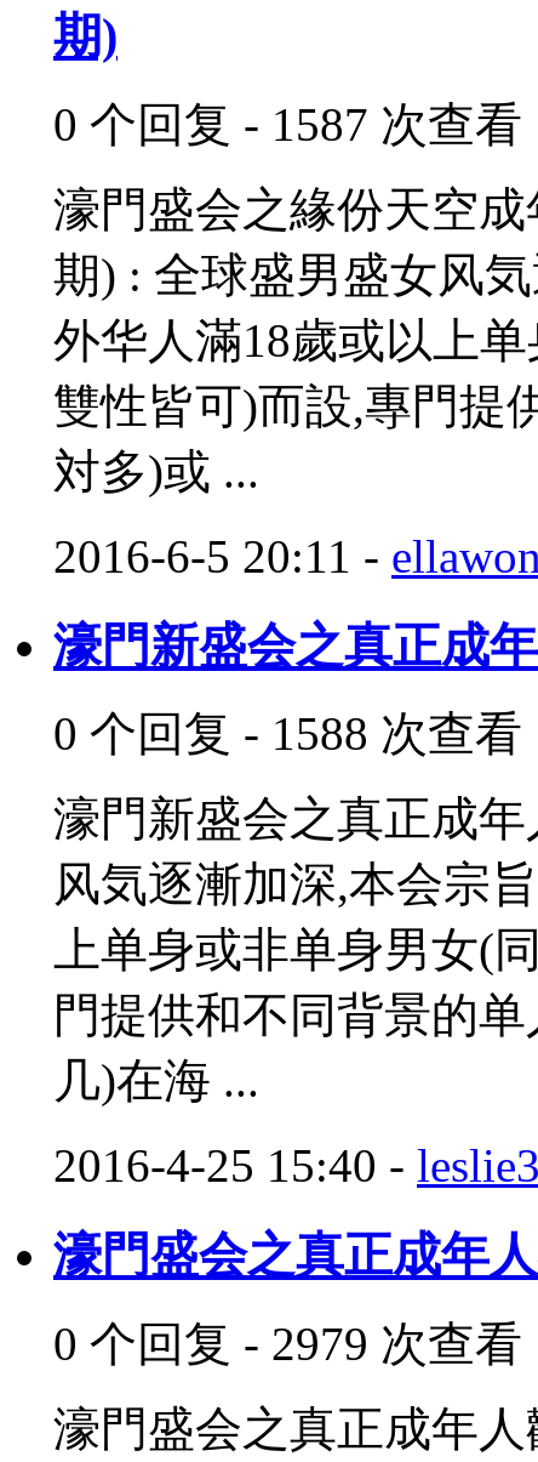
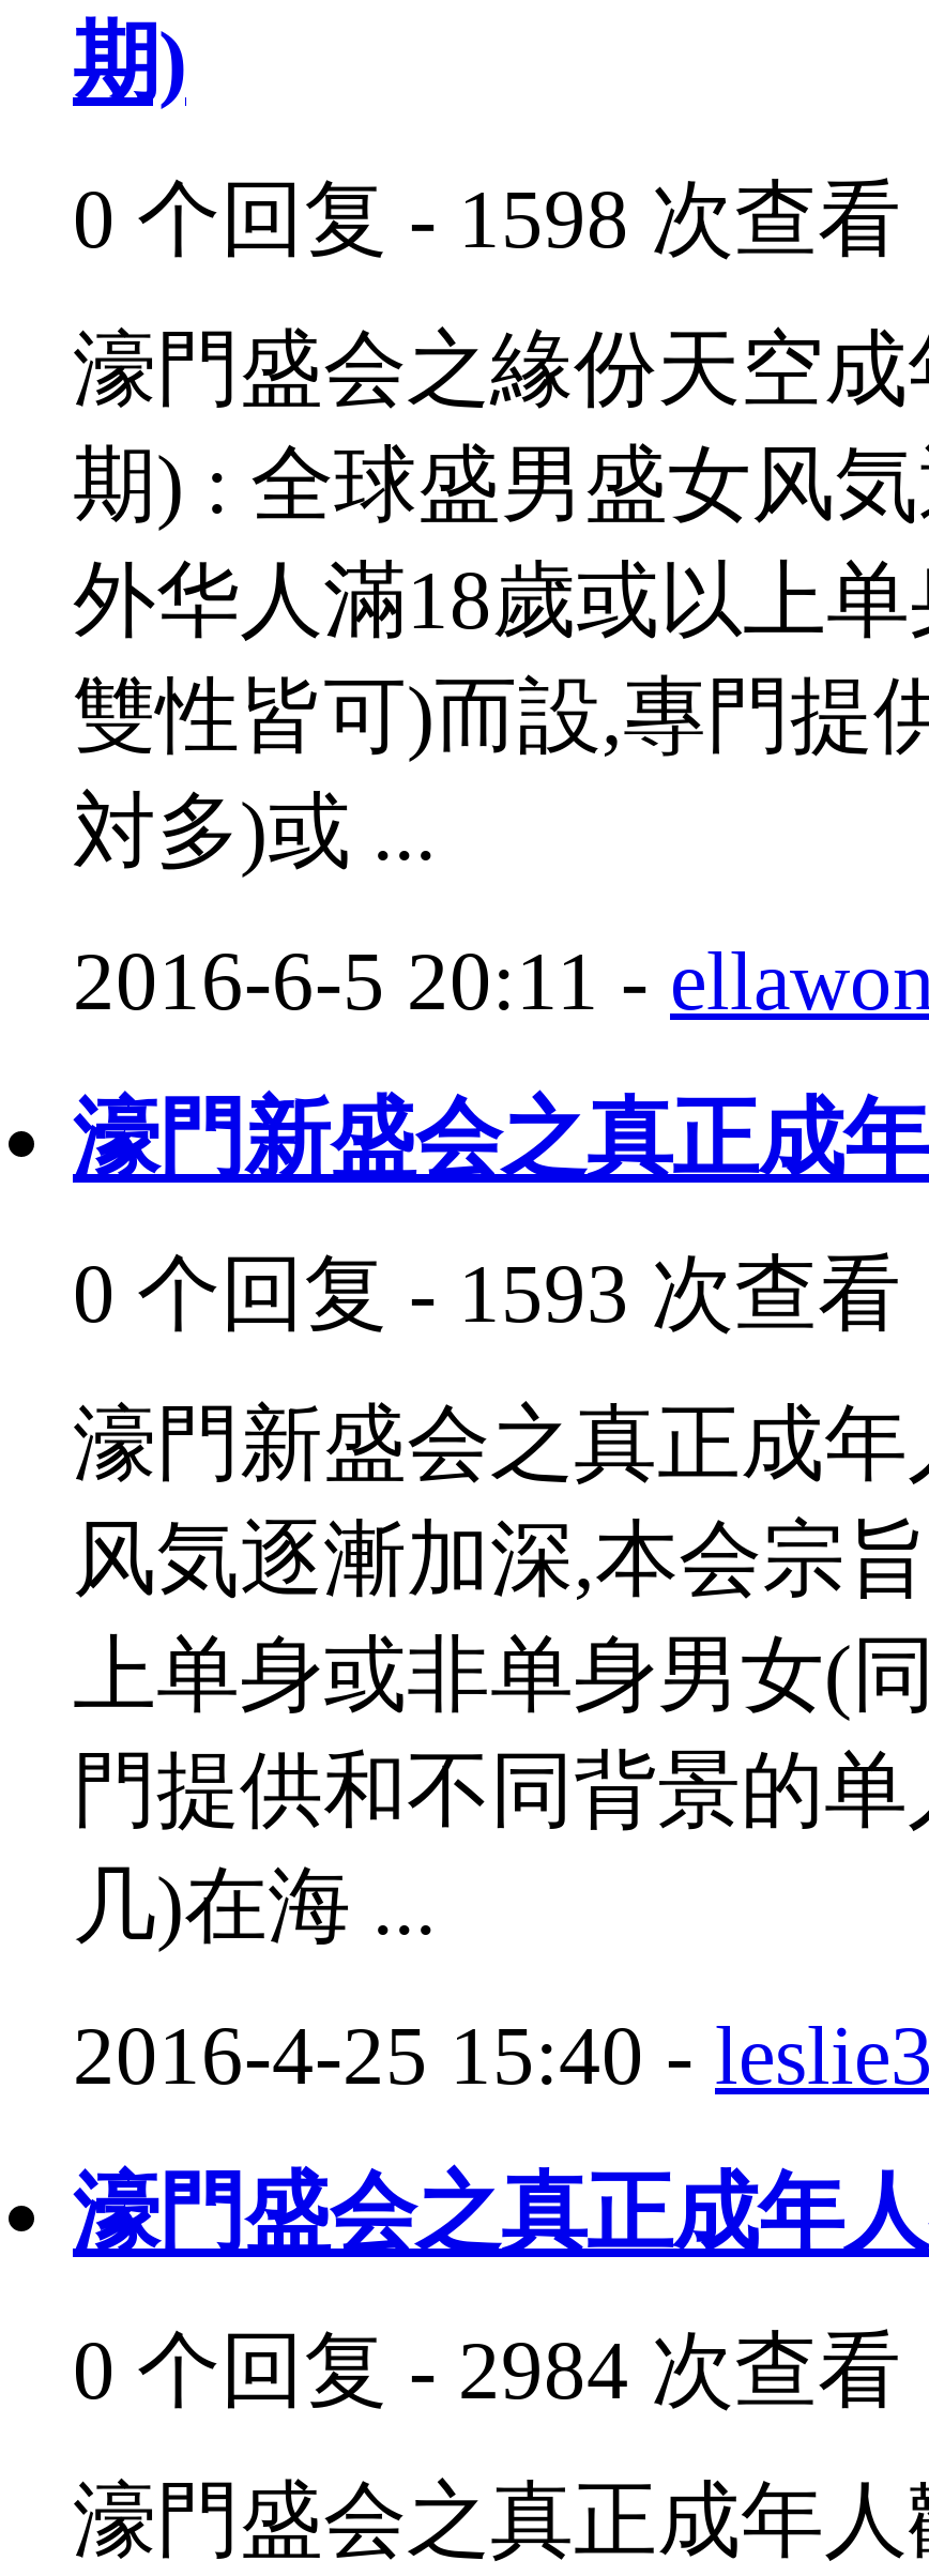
[53,98,522,150] 0 个回复 - 1587 次查看 -> [73,172,901,264] 0 个回复 - 1598 次查看
[53,708,522,760] 0 个回复 - 1588 次查看 -> [73,1247,901,1339] 0 个回复 - 1593 次查看
[53,1317,522,1369] 0 个回复 - 2979 次查看 -> [73,2323,901,2415] 0 个回复 - 2984 次查看

